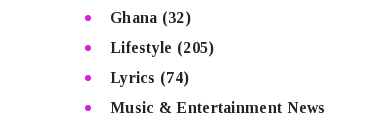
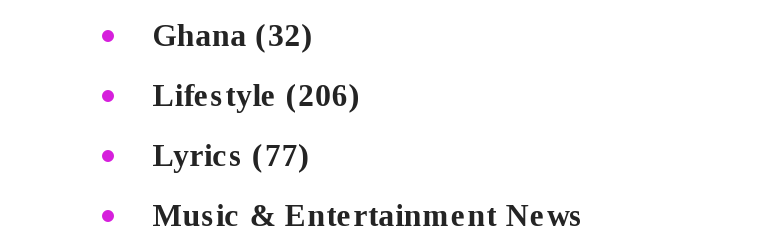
[110,39,214,56] Lifestyle (205) -> [152,77,361,111] Lifestyle (206)
[110,69,189,86] Lyrics (74) -> [152,137,311,171] Lyrics (77)

